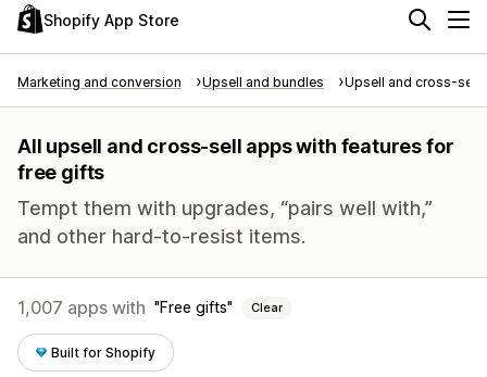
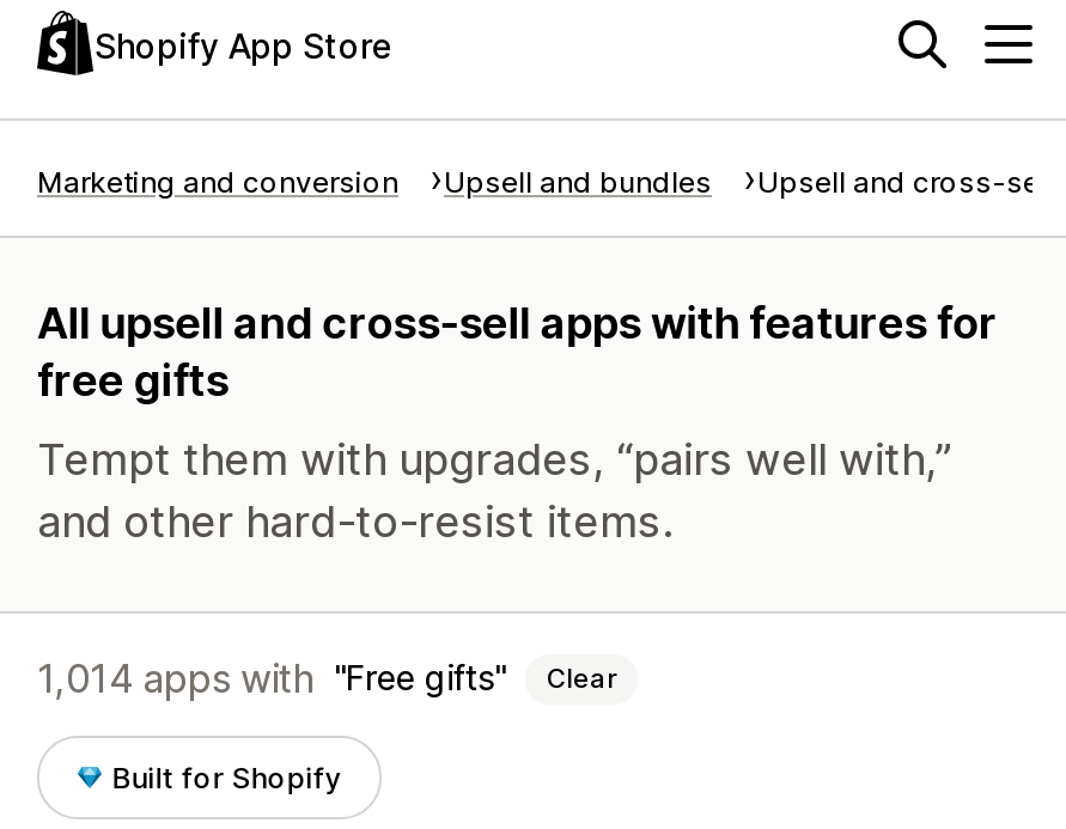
[17,297,283,318] 1,007 apps with Free gifts Clear -> [37,654,616,702] 1,014 apps with Free gifts Clear

